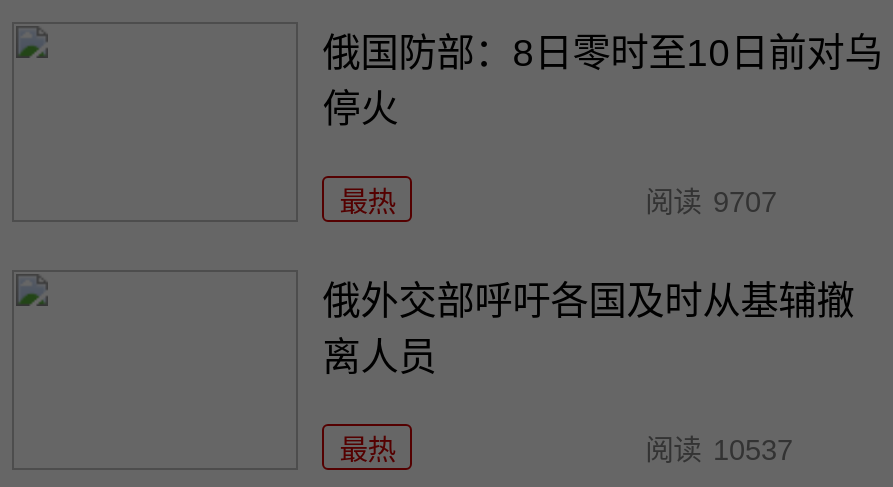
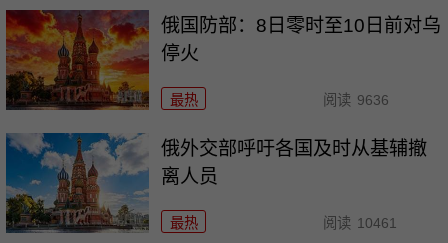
none -> [5,9,150,111] [image]
[645,187,777,219] 阅读 9707 -> [323,91,388,107] 阅读 9636
none -> [5,132,150,234] [image]
[645,435,793,467] 阅读 10537 -> [323,215,396,231] 阅读 10461

